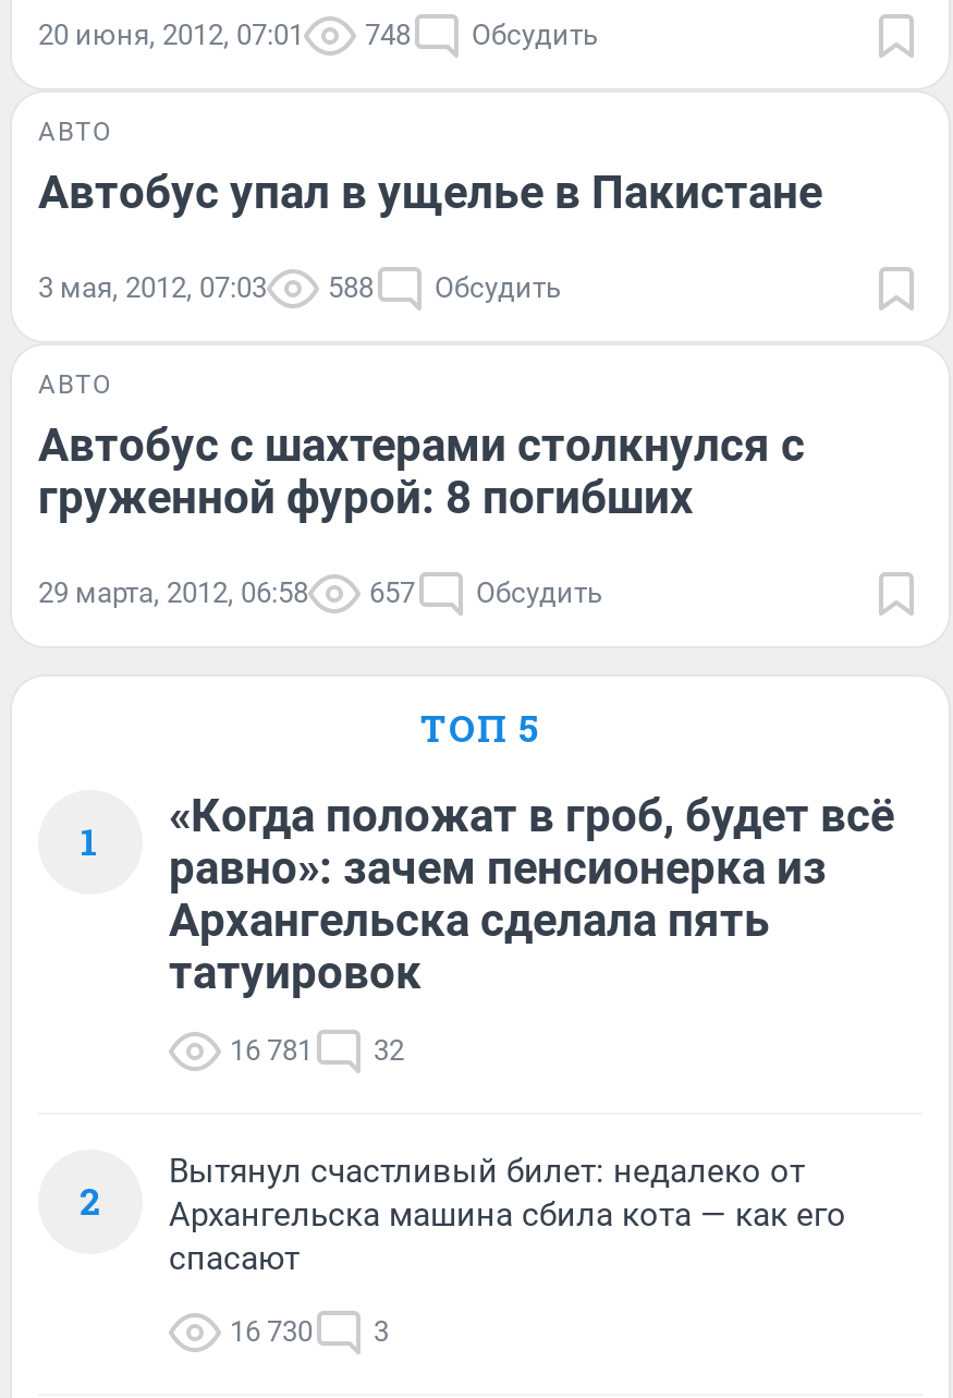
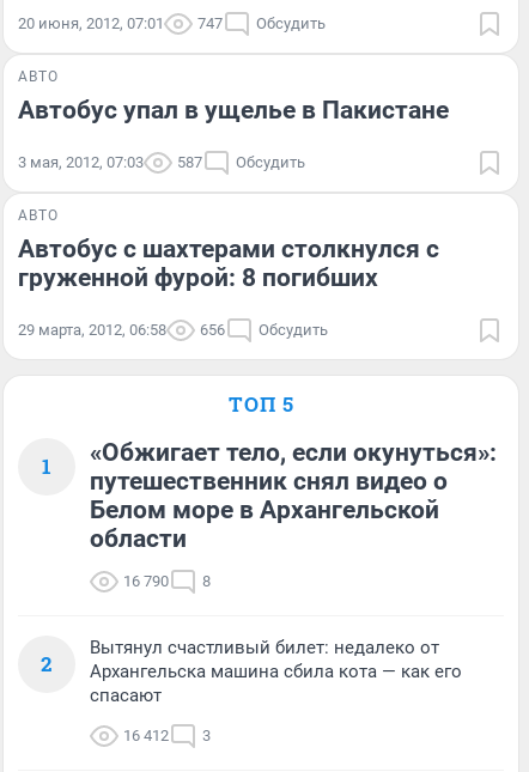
[38,19,598,51] 20 июня, 2012, 07:01 748 Обсудить -> [18,14,326,32] 20 июня, 2012, 07:01 747 Обсудить
[328,271,374,304] 588 -> [177,153,202,171] 587
[38,576,602,609] 29 марта, 2012, 06:58 657 Обсудить -> [18,321,328,339] 29 марта, 2012, 06:58 656 Обсудить
[169,790,894,999] «Когда положат в гроб, будет всё | равно»: зачем пенсионерка из | Архангельска сделала пять | татуировок -> [90,438,497,553] «Обжигает тело, если окунуться»: | путешественник снял видео о | Белом море в Архангельской | области
[230,1034,404,1067] 16 781 | 32 -> [123,572,211,590] 16 790 | 8
[230,1315,389,1348] 16 730 3 -> [123,727,211,744] 16 412 3

